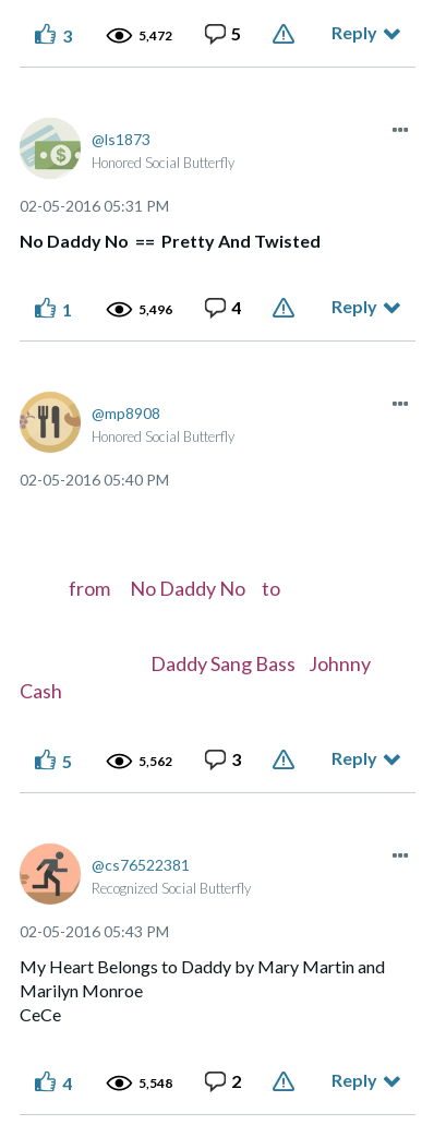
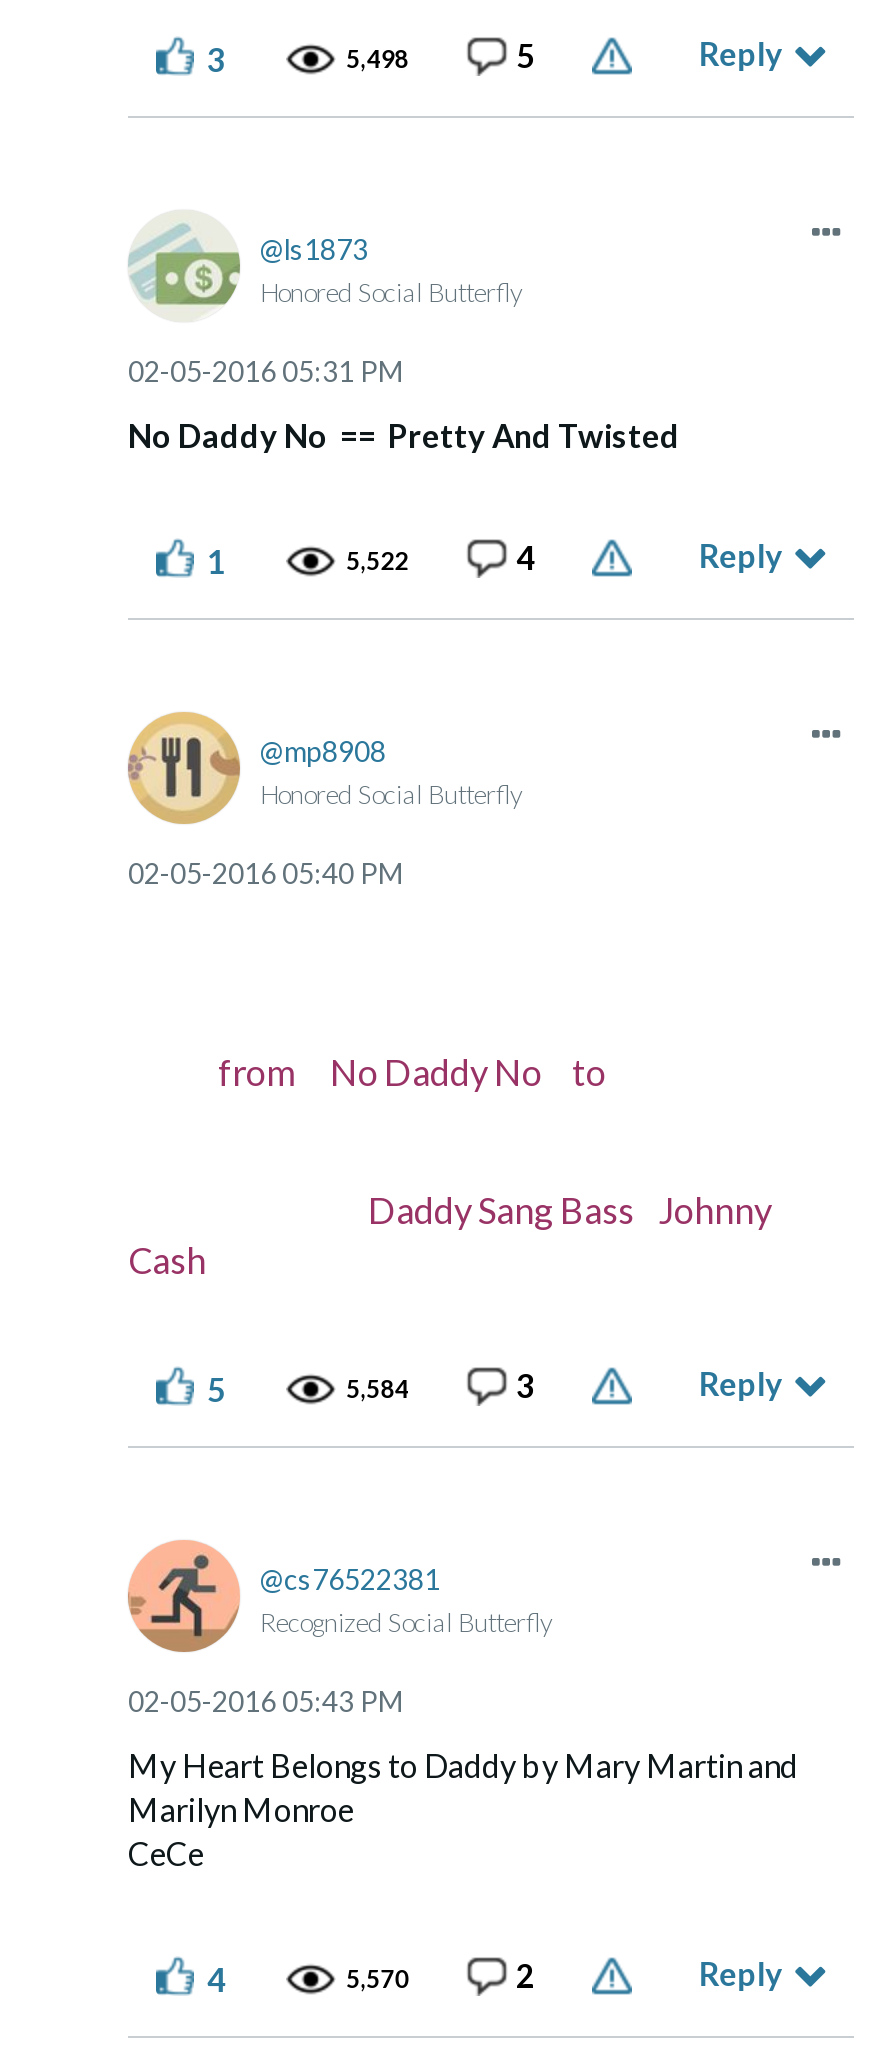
[139,27,173,43] 5,472 -> [346,43,408,73] 5,498
[139,301,173,317] 5,496 -> [346,545,408,575] 5,522
[139,753,173,769] 5,562 -> [346,1373,408,1403] 5,584
[139,1074,173,1091] 5,548 -> [346,1963,408,1993] 5,570

